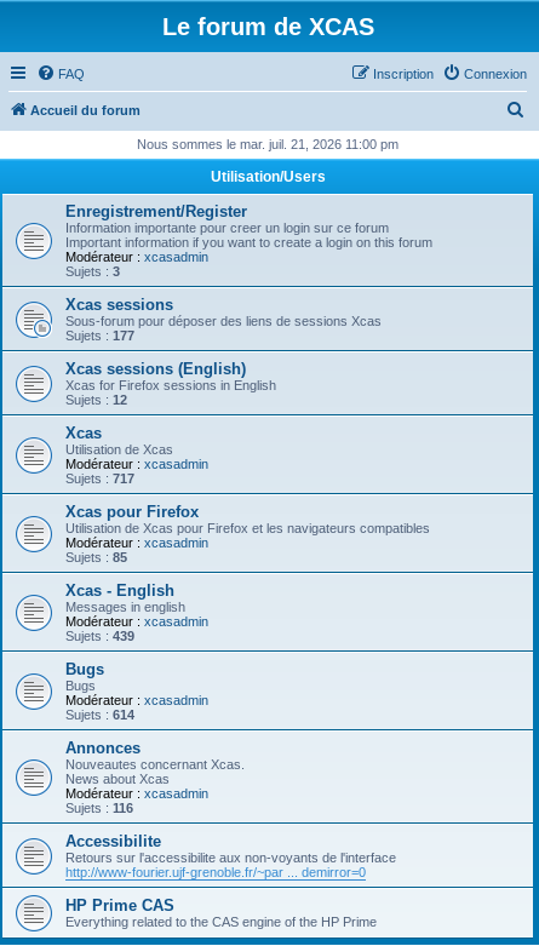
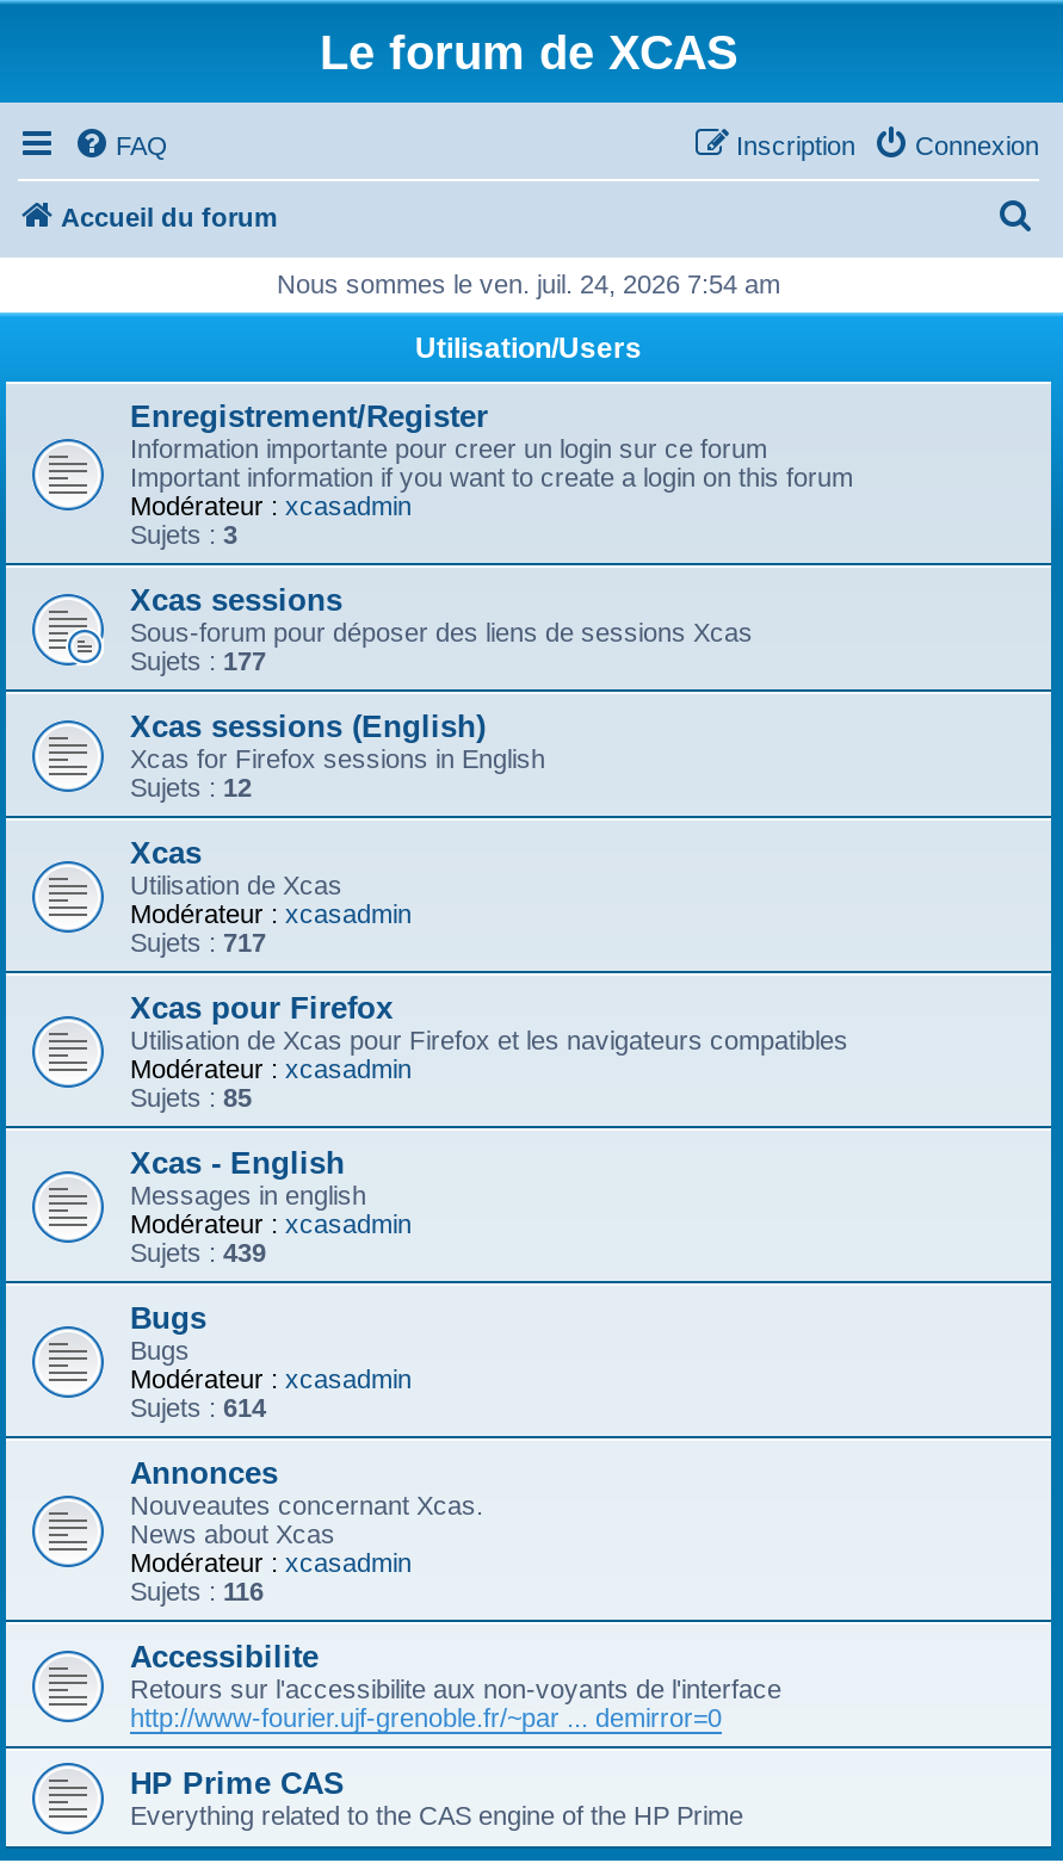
[137,137,398,151] Nous sommes le mar. juil. 21, 2026 11:00 pm -> [277,270,780,298] Nous sommes le ven. juil. 24, 2026 7:54 am

